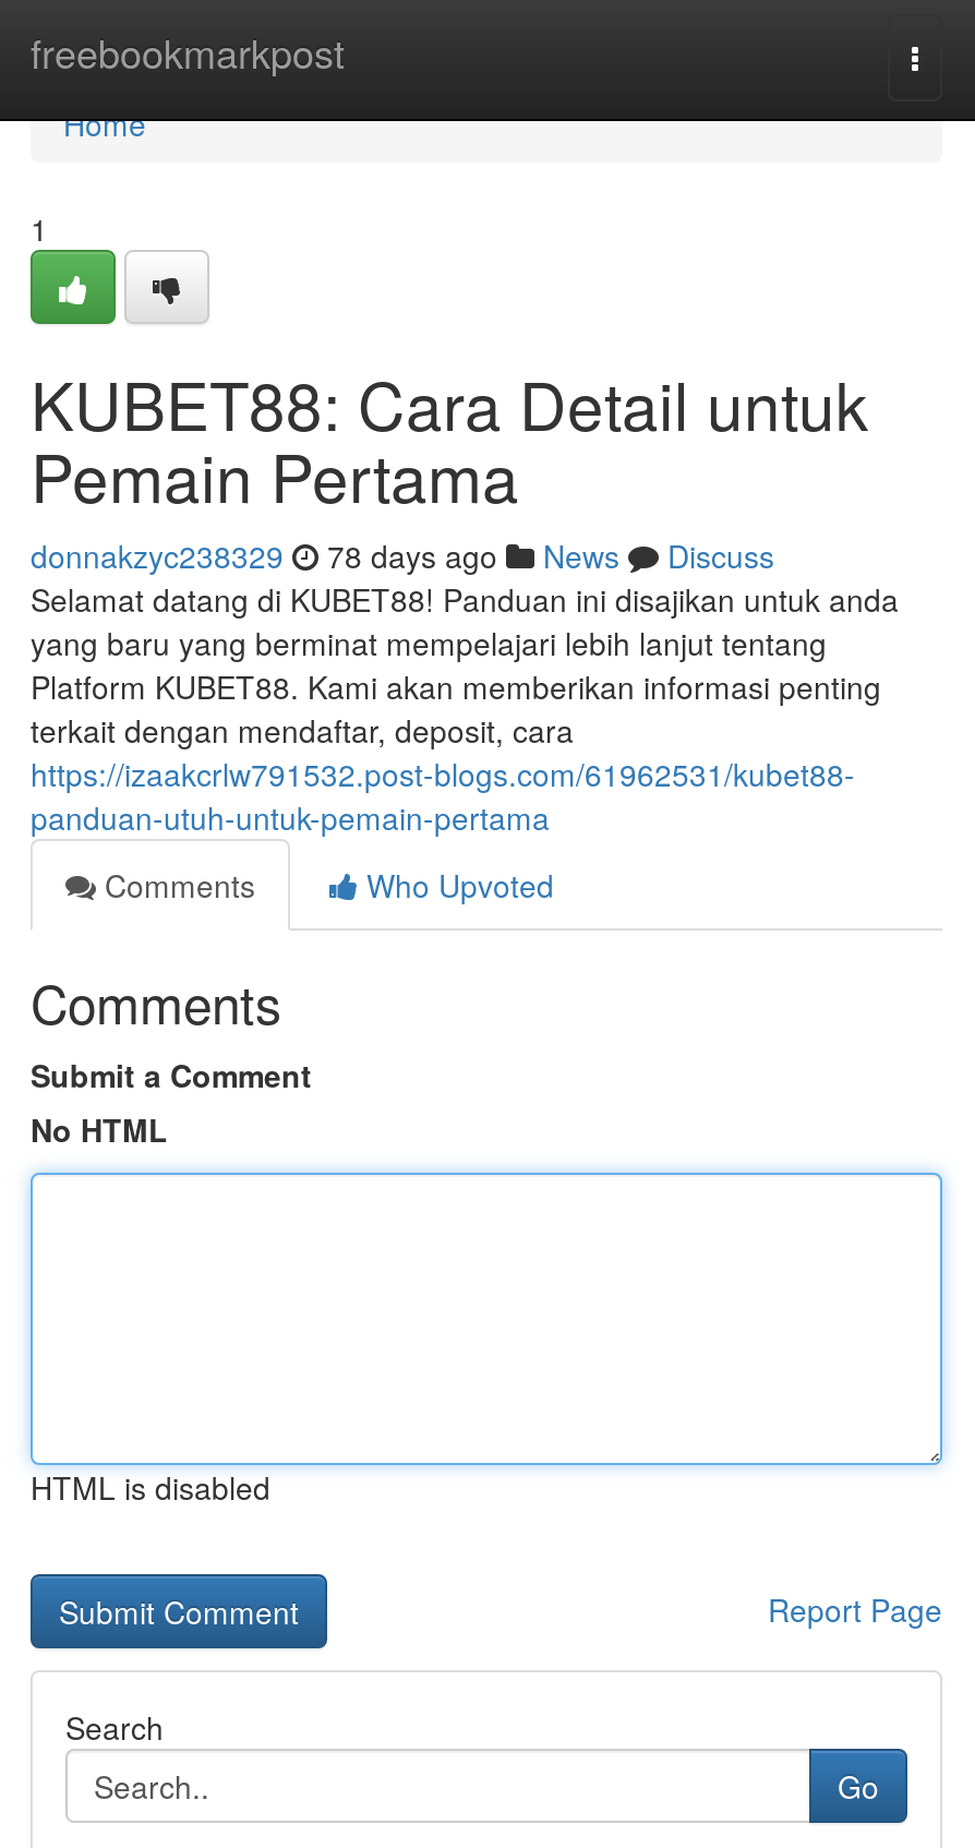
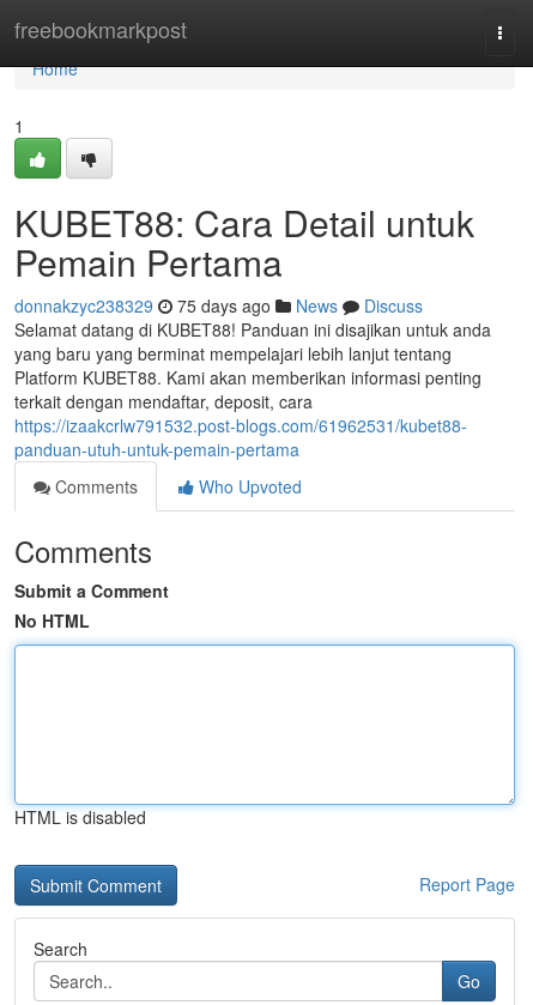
[31,533,774,577] donnakzyc238329 78 days ago News Discuss -> [14,293,423,317] donnakzyc238329 75 days ago News Discuss

